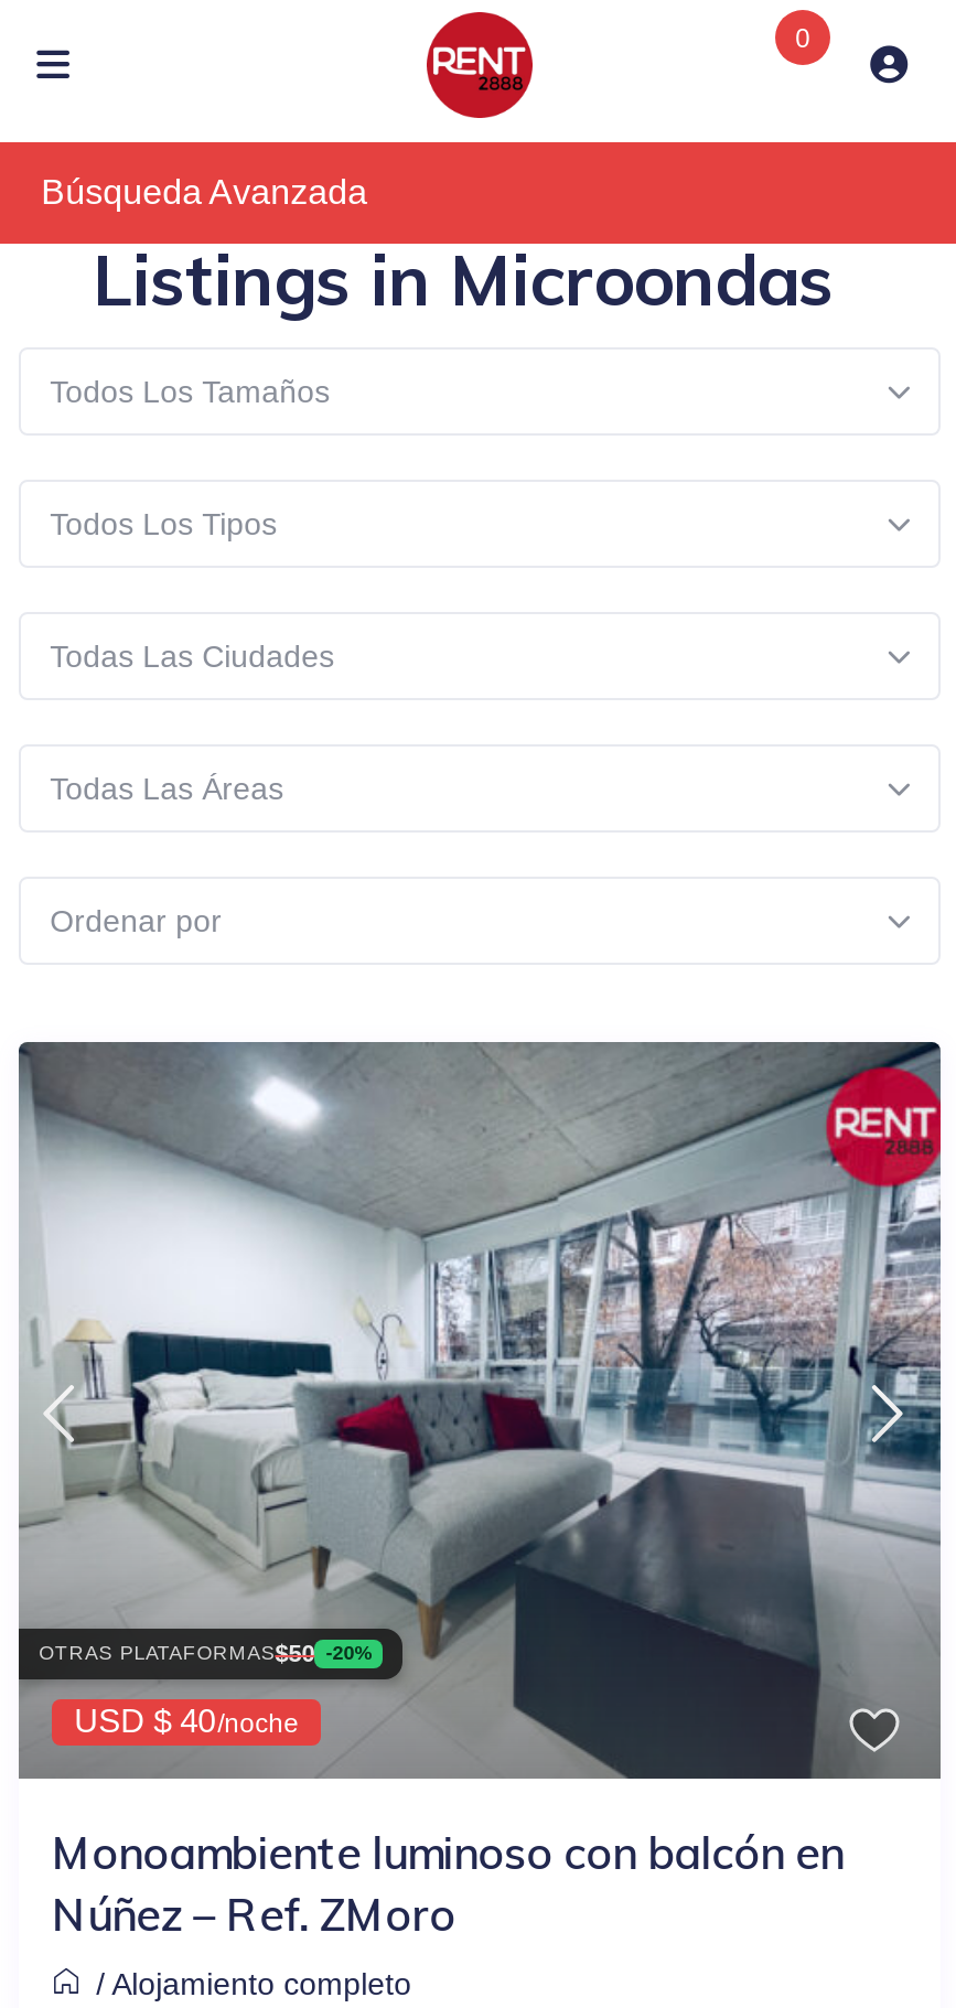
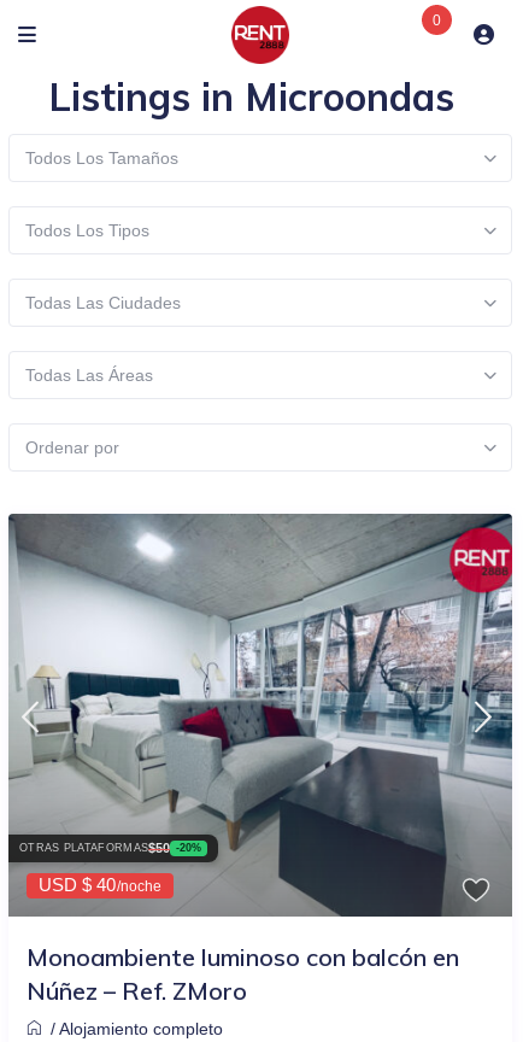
[41,173,367,211] Búsqueda Avanzada -> none

